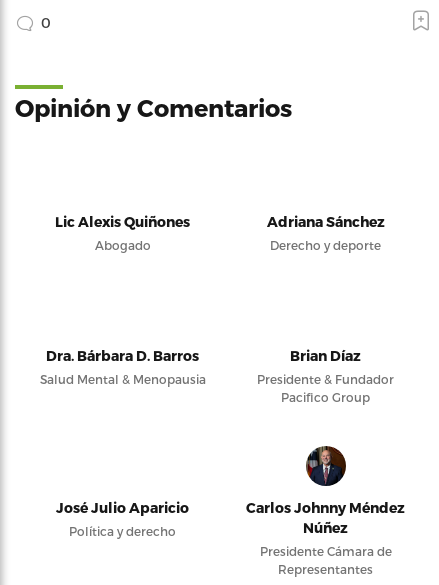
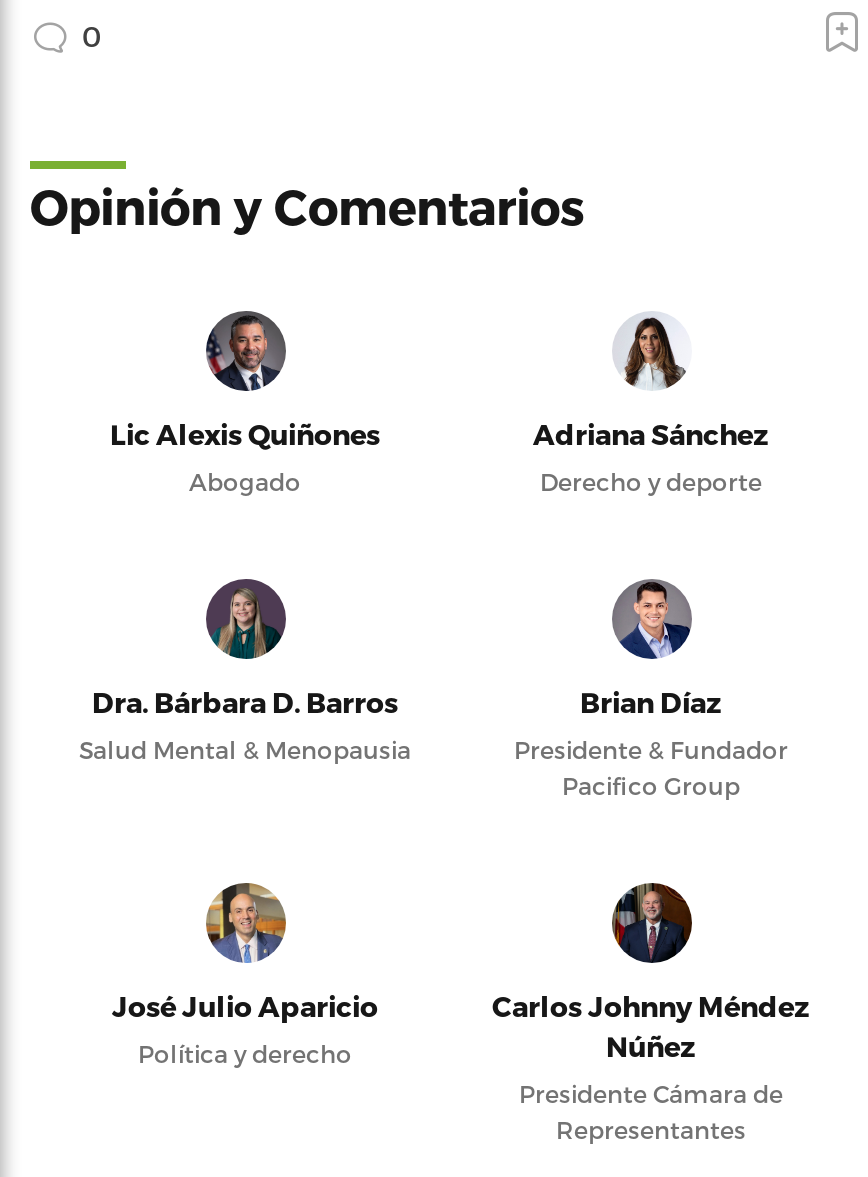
none -> [204,309,288,393] [image]
none -> [614,313,688,389] [image]
none -> [204,577,288,661] [image]
none -> [610,577,694,661] [image]
none -> [204,881,288,965] [image]

